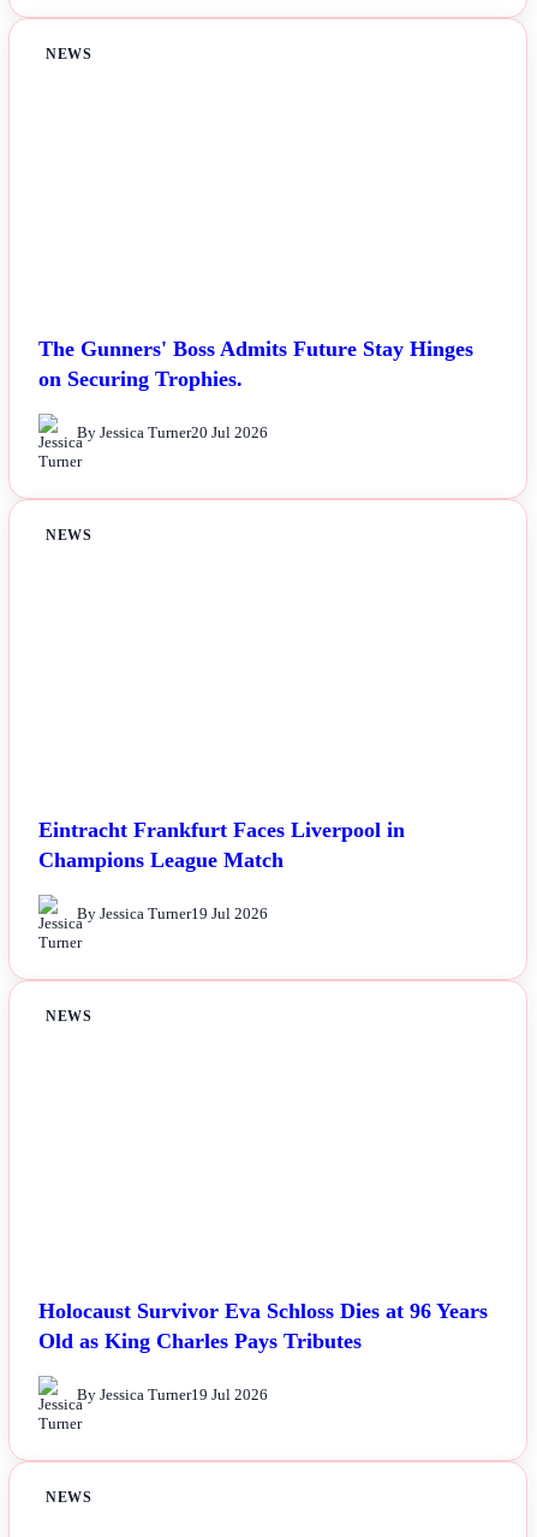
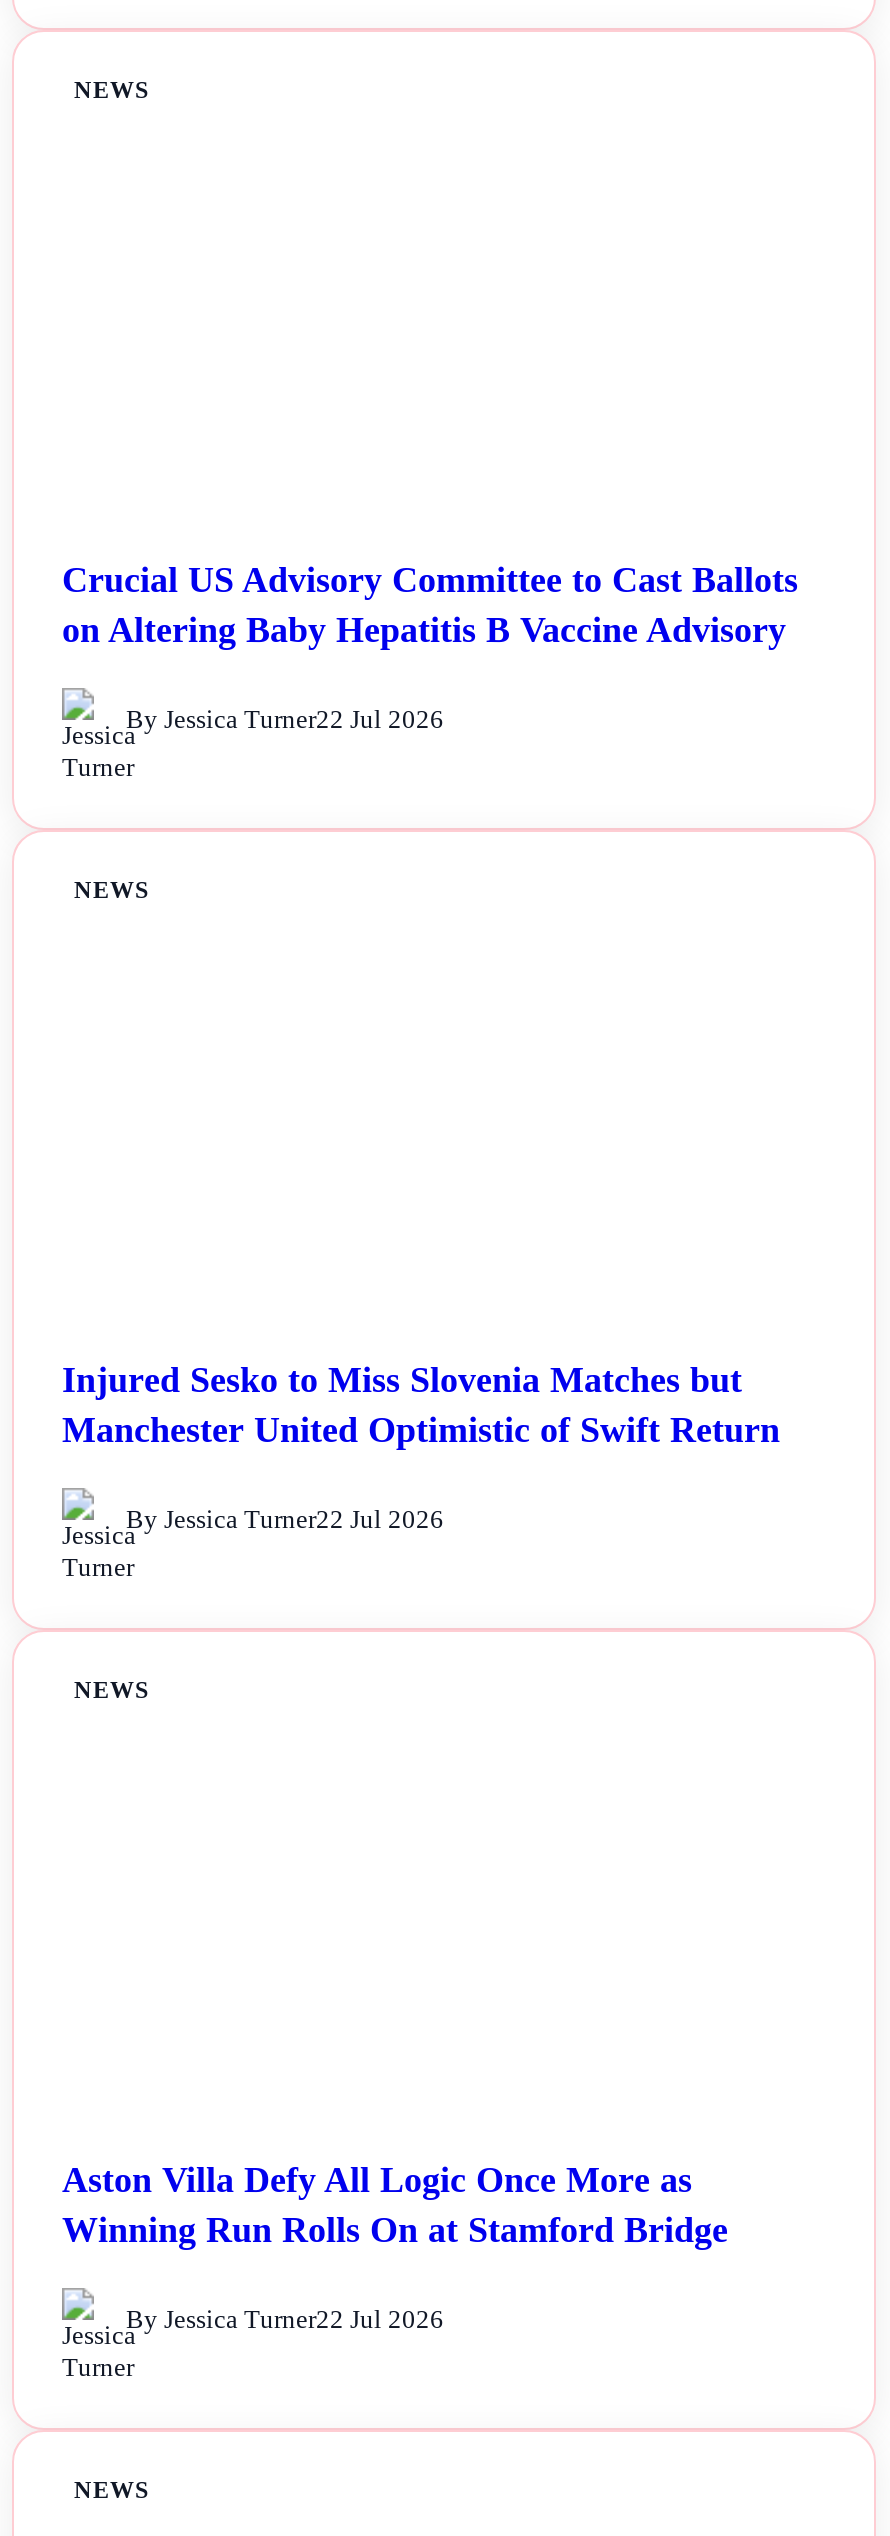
[38,336,473,390] The Gunners' Boss Admits Future Stay Hinges | on Securing Trophies. -> [62,559,798,649] Crucial US Advisory Committee to Cast Ballots | on Altering Baby Hepatitis B Vaccine Advisory
[77,423,268,441] By Jessica Turner20 Jul 2026 -> [126,703,444,733] By Jessica Turner22 Jul 2026
[38,817,405,871] Eintracht Frankfurt Faces Liverpool in | Champions League Match -> [62,1359,780,1449] Injured Sesko to Miss Slovenia Matches but | Manchester United Optimistic of Swift Return
[77,904,268,922] By Jessica Turner19 Jul 2026 -> [126,1503,444,1533] By Jessica Turner22 Jul 2026
[38,1298,488,1352] Holocaust Survivor Eva Schloss Dies at 96 Years | Old as King Charles Pays Tributes -> [62,2159,728,2249] Aston Villa Defy All Logic Once More as | Winning Run Rolls On at Stamford Bridge
[77,1385,268,1403] By Jessica Turner19 Jul 2026 -> [126,2303,444,2333] By Jessica Turner22 Jul 2026

